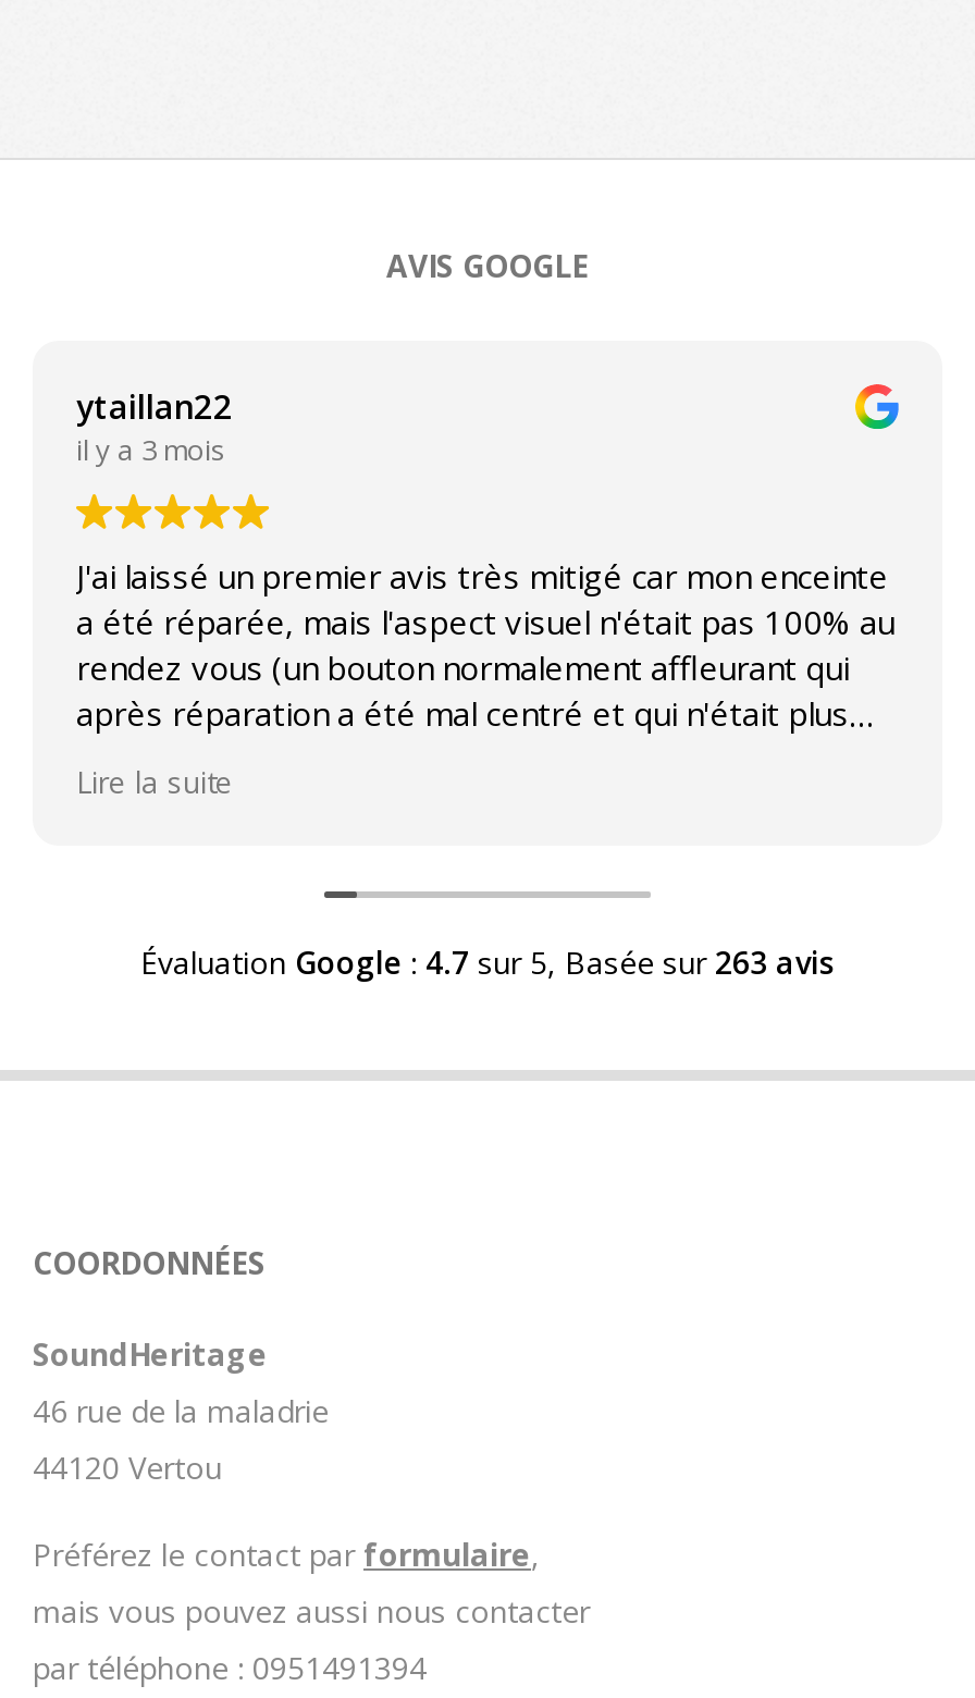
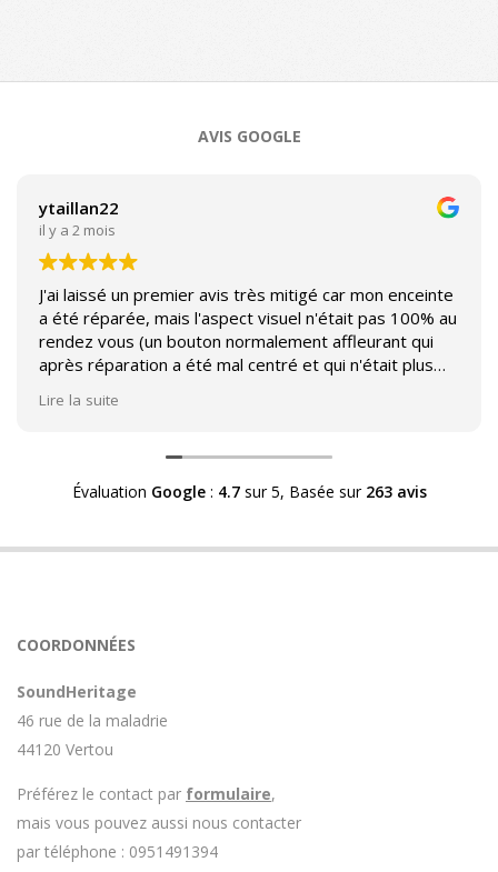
[76,430,226,470] il y a 3 mois -> [39,220,116,240] il y a 2 mois

